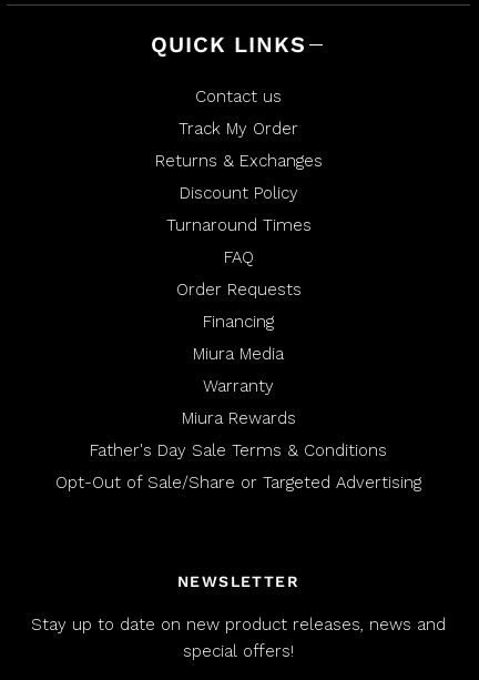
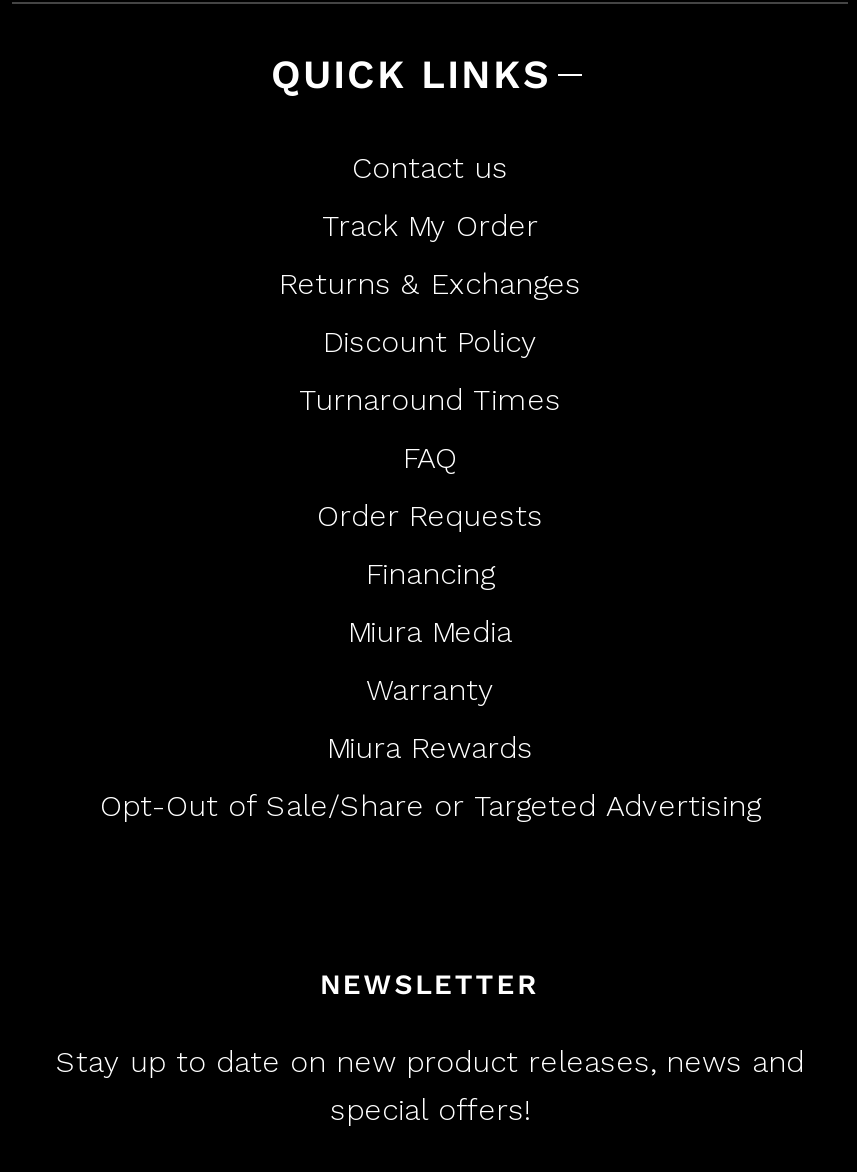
[90,440,387,460] Father's Day Sale Terms & Conditions -> none

